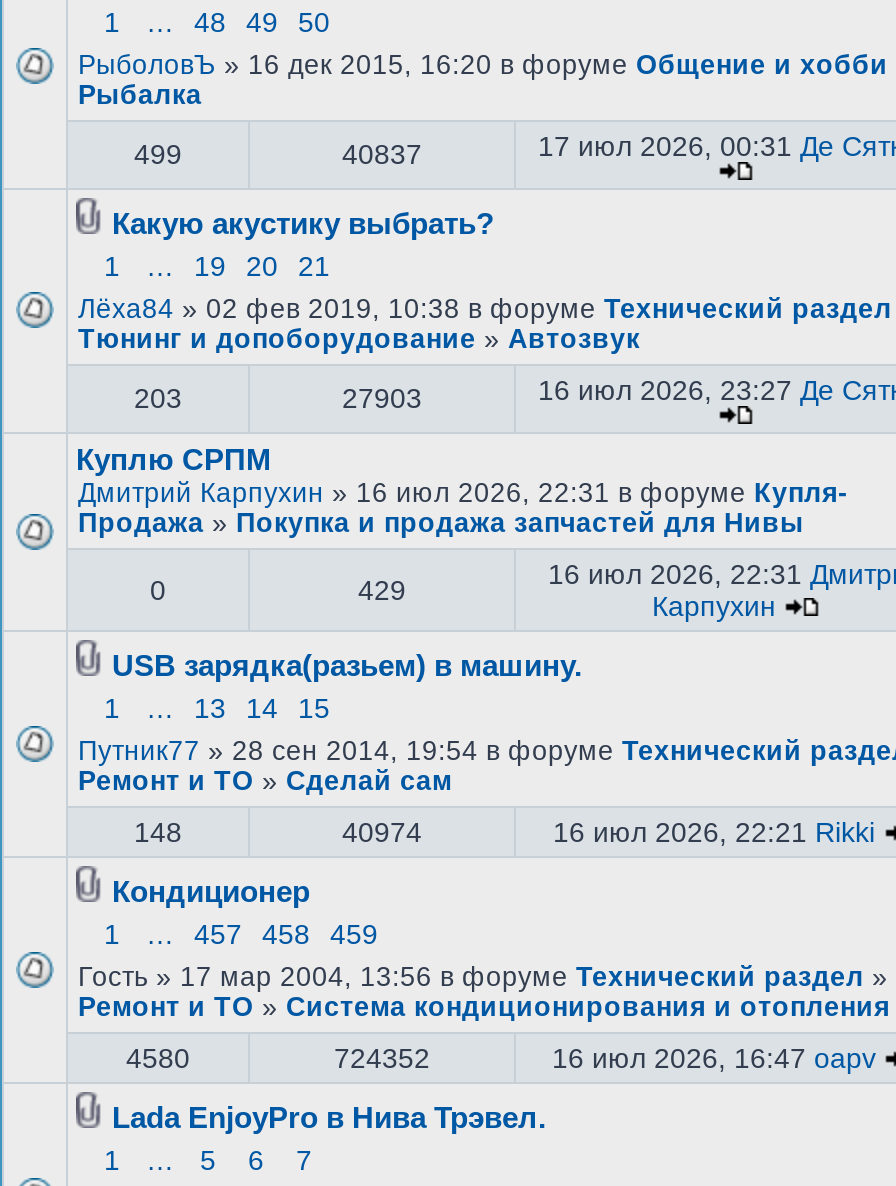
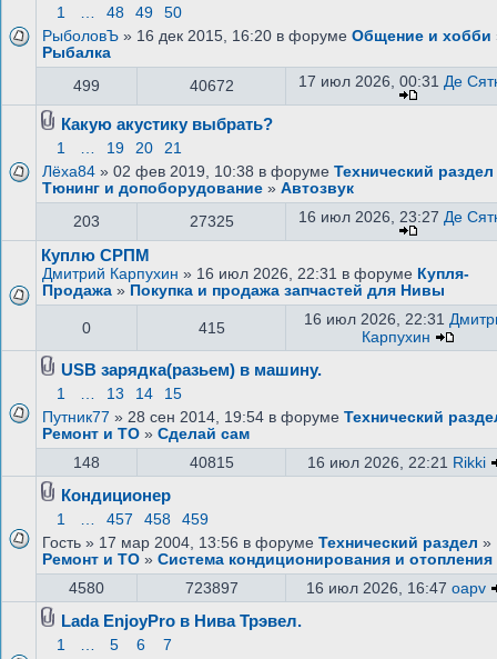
[342,138,422,170] 40837 -> [189,77,234,94] 40672
[342,382,422,414] 27903 -> [189,212,234,230] 27325
[358,574,406,606] 429 -> [198,319,225,337] 415
[342,816,422,848] 40974 -> [189,453,234,471] 40815
[334,1042,430,1074] 724352 -> [185,579,238,597] 723897

